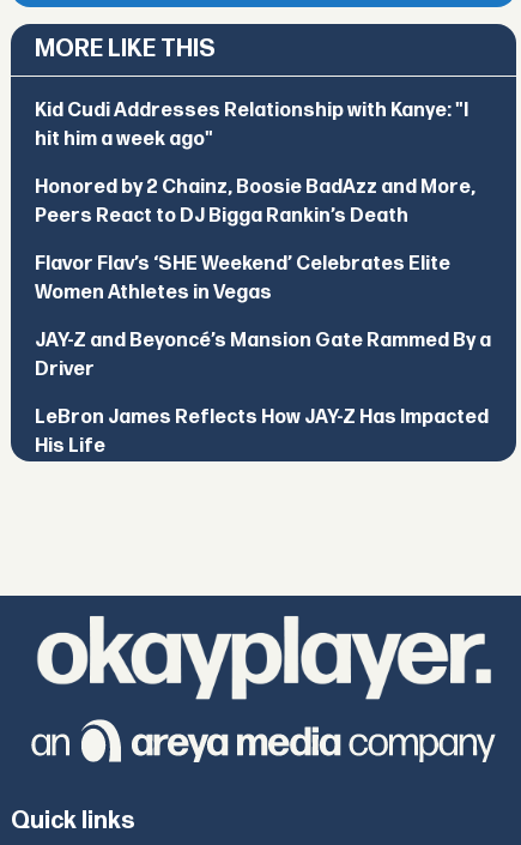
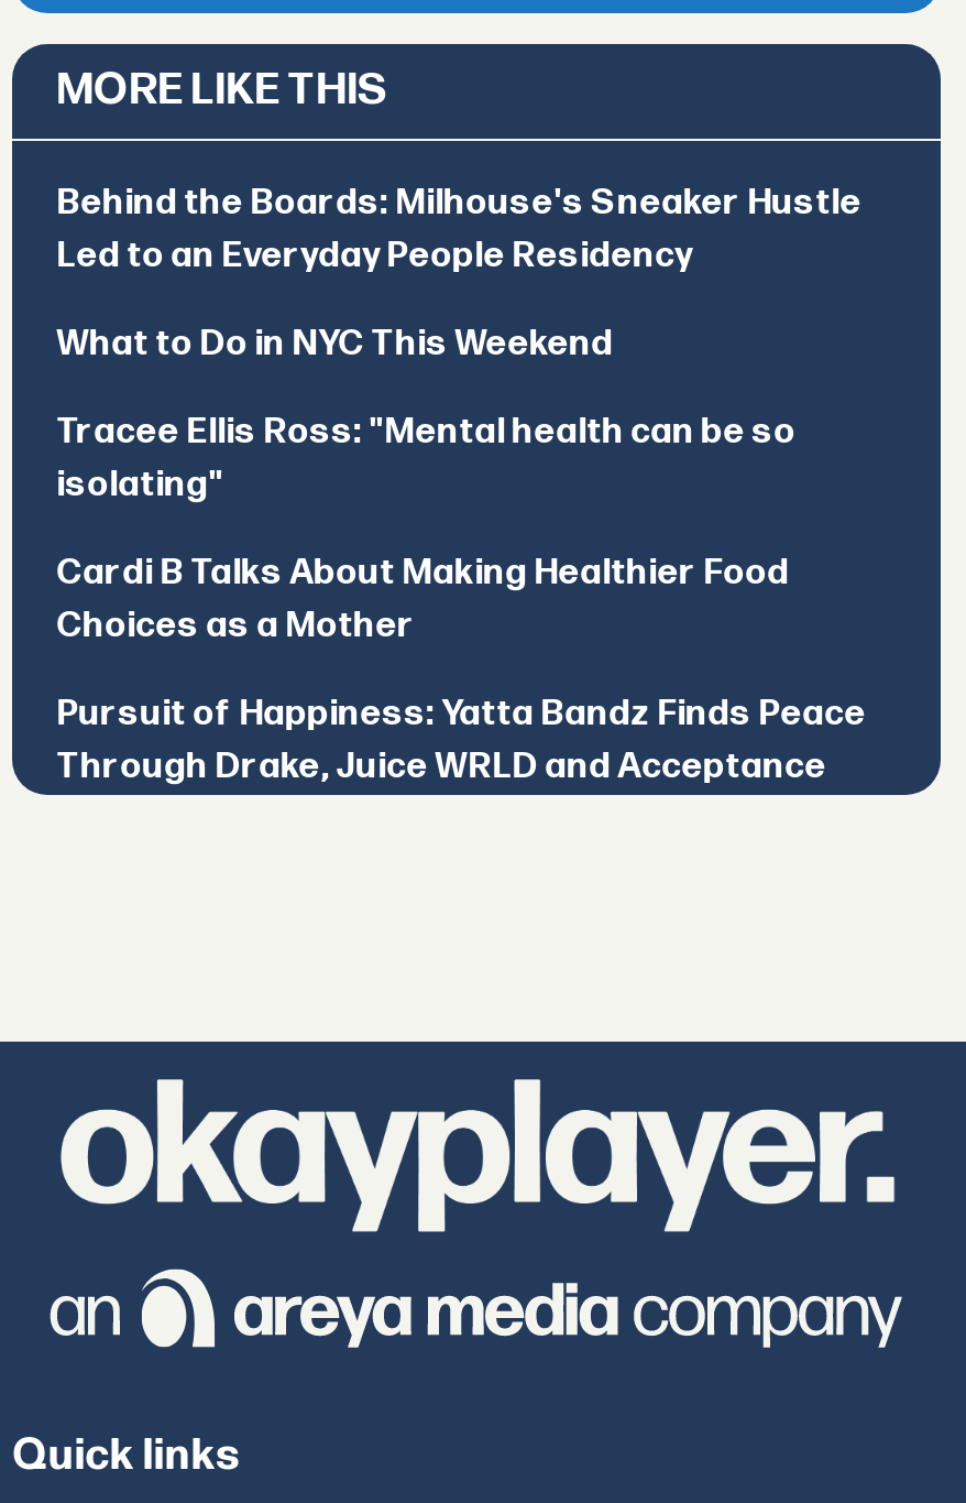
[35,100,469,152] Kid Cudi Addresses Relationship with Kanye: "I | hit him a week ago" -> [57,184,862,278] Behind the Boards: Milhouse's Sneaker Hustle | Led to an Everyday People Residency
[35,177,476,228] Honored by 2 Chainz, Boosie BadAzz and More, | Peers React to DJ Bigga Rankin’s Death -> [57,325,613,366] What to Do in NYC This Weekend
[35,253,451,305] Flavor Flav’s ‘SHE Weekend’ Celebrates Elite | Women Athletes in Vegas -> [57,412,796,507] Tracee Ellis Ross: "Mental health can be so | isolating"
[35,330,491,381] JAY-Z and Beyoncé’s Mansion Gate Rammed By a | Driver -> [57,553,789,648] Cardi B Talks About Making Healthier Food | Choices as a Mother
[35,407,489,458] LeBron James Reflects How JAY-Z Has Impacted | His Life -> [57,694,866,789] Pursuit of Happiness: Yatta Bandz Finds Peace | Through Drake, Juice WRLD and Acceptance

